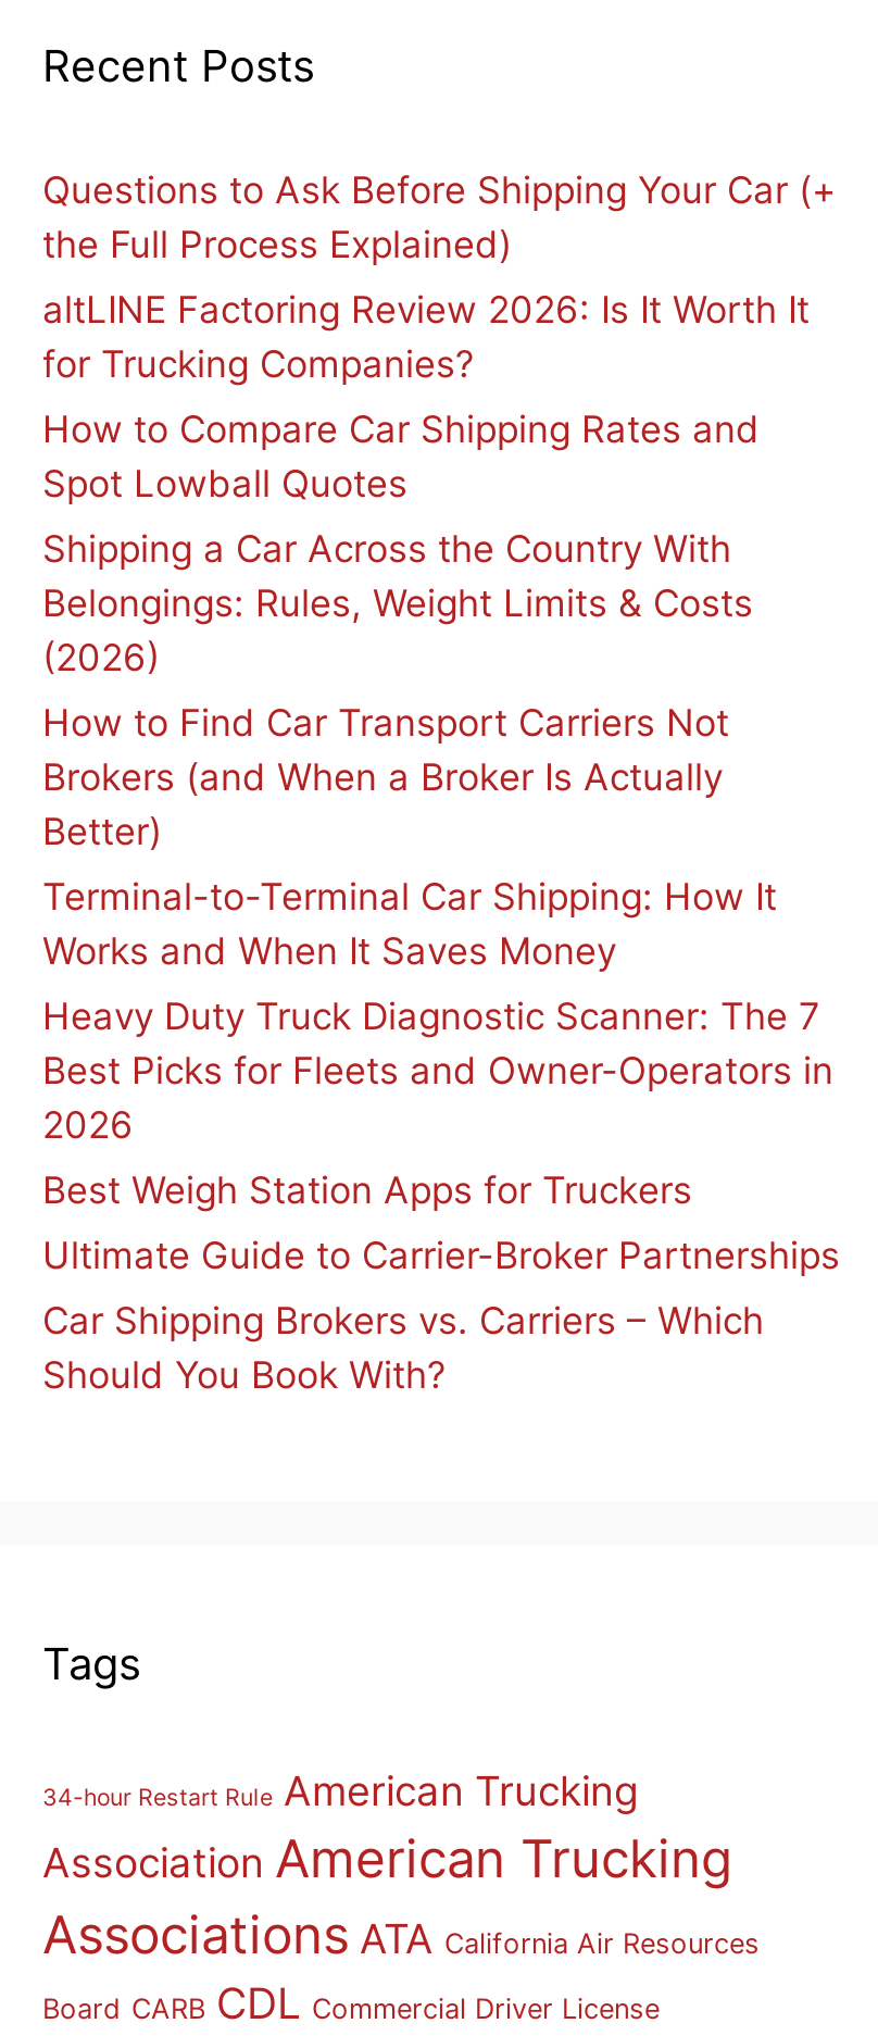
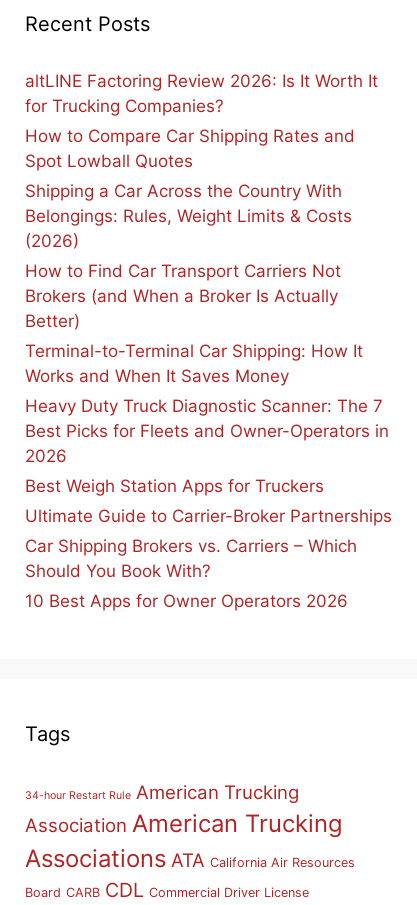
[42,168,836,266] Questions to Ask Before Shipping Your Car (+ | the Full Process Explained) -> none
moved [42,288,840,1397] -> [25,71,392,581]: altLINE Factoring Review 2026: Is It Worth It | for Trucking Companies? | How to Compare Car Shipping Rates and | ... | Car Shipping Brokers vs. Carriers – Which | Should You Book With?
none -> [25,591,348,611] 10 Best Apps for Owner Operators 2026

